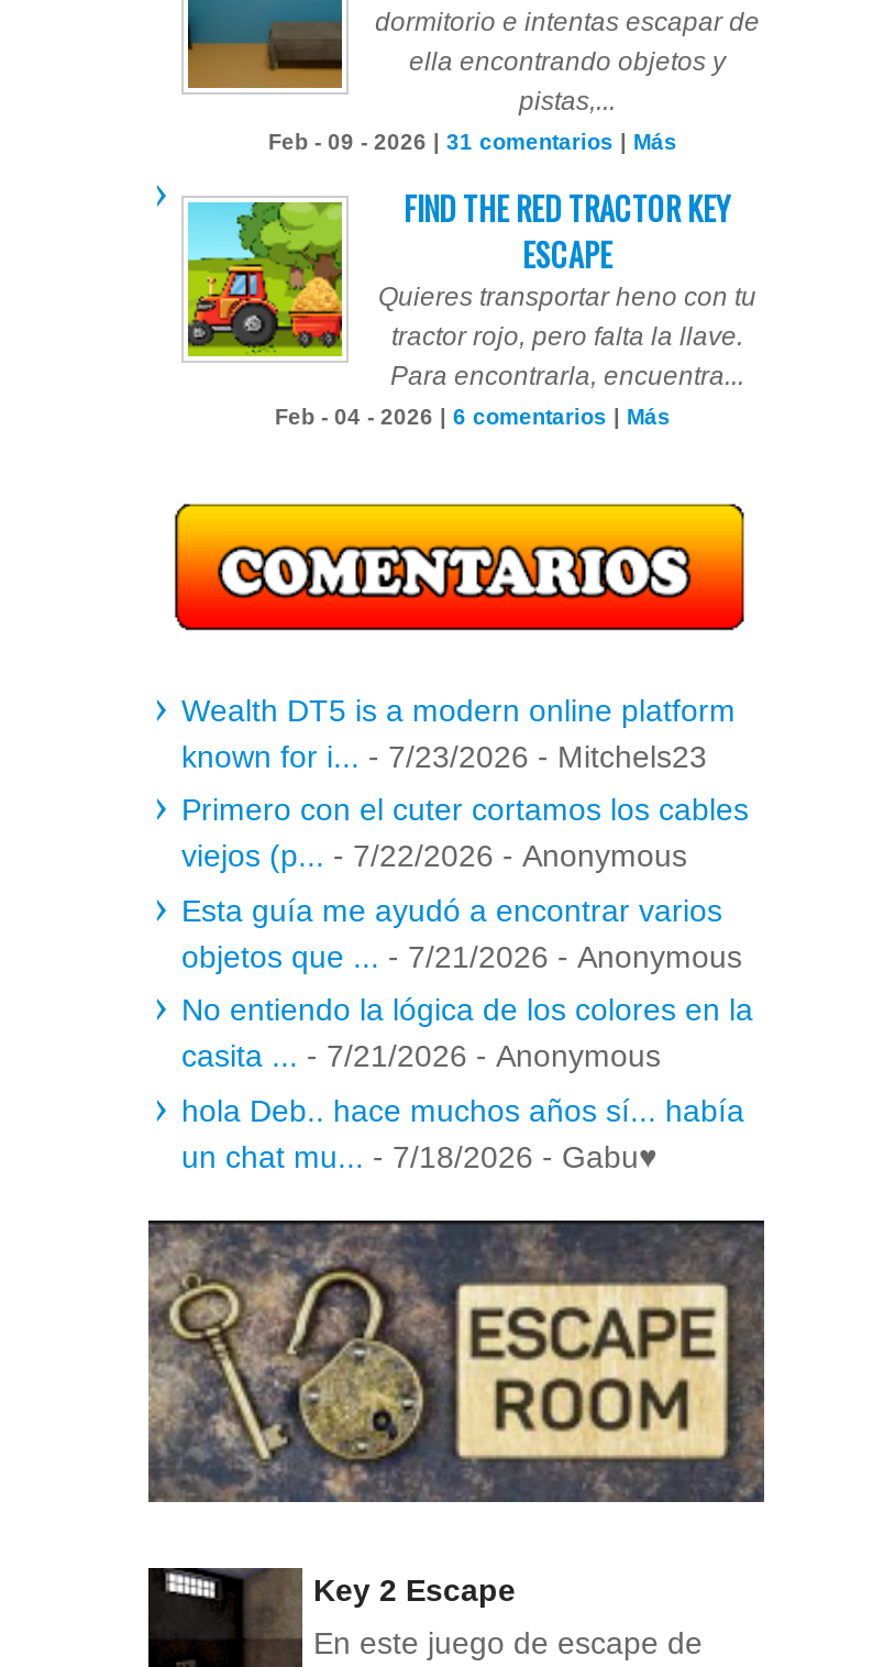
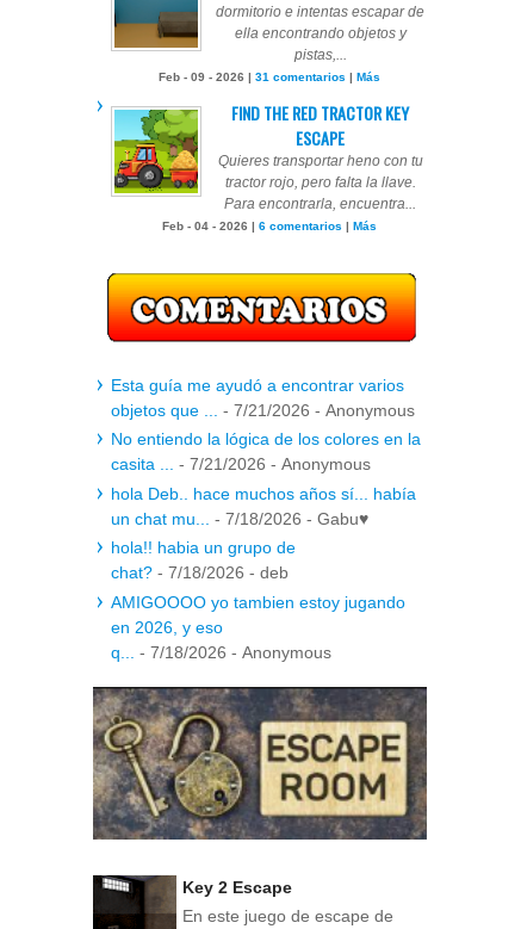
[181,692,749,874] Wealth DT5 is a modern online platform | known for i... - 7/23/2026 - Mitchels23 | Primero con el cuter cortamos los cables | viejos (p... - 7/22/2026 - Anonymous -> none
moved [181,892,753,1128] -> [111,375,421,503]: Esta guía me ayudó a encontrar varios | objetos que ... - 7/21/2026 - Anonymous | No entiendo la lógica de los colores en la | casita ... - 7/21/2026 - Anonymous | hola Deb.. hace muchos años sí... había
none -> [111,538,405,662] hola!! habia un grupo de | chat? - 7/18/2026 - deb | AMIGOOOO yo tambien estoy jugando | en 2026, y eso | q... - 7/18/2026 - Anonymous

